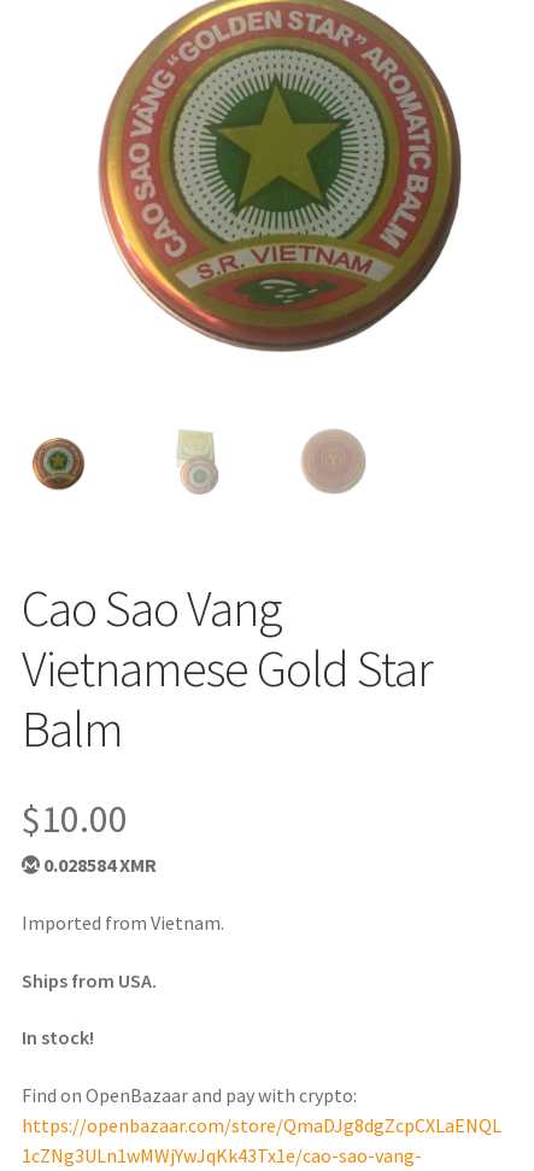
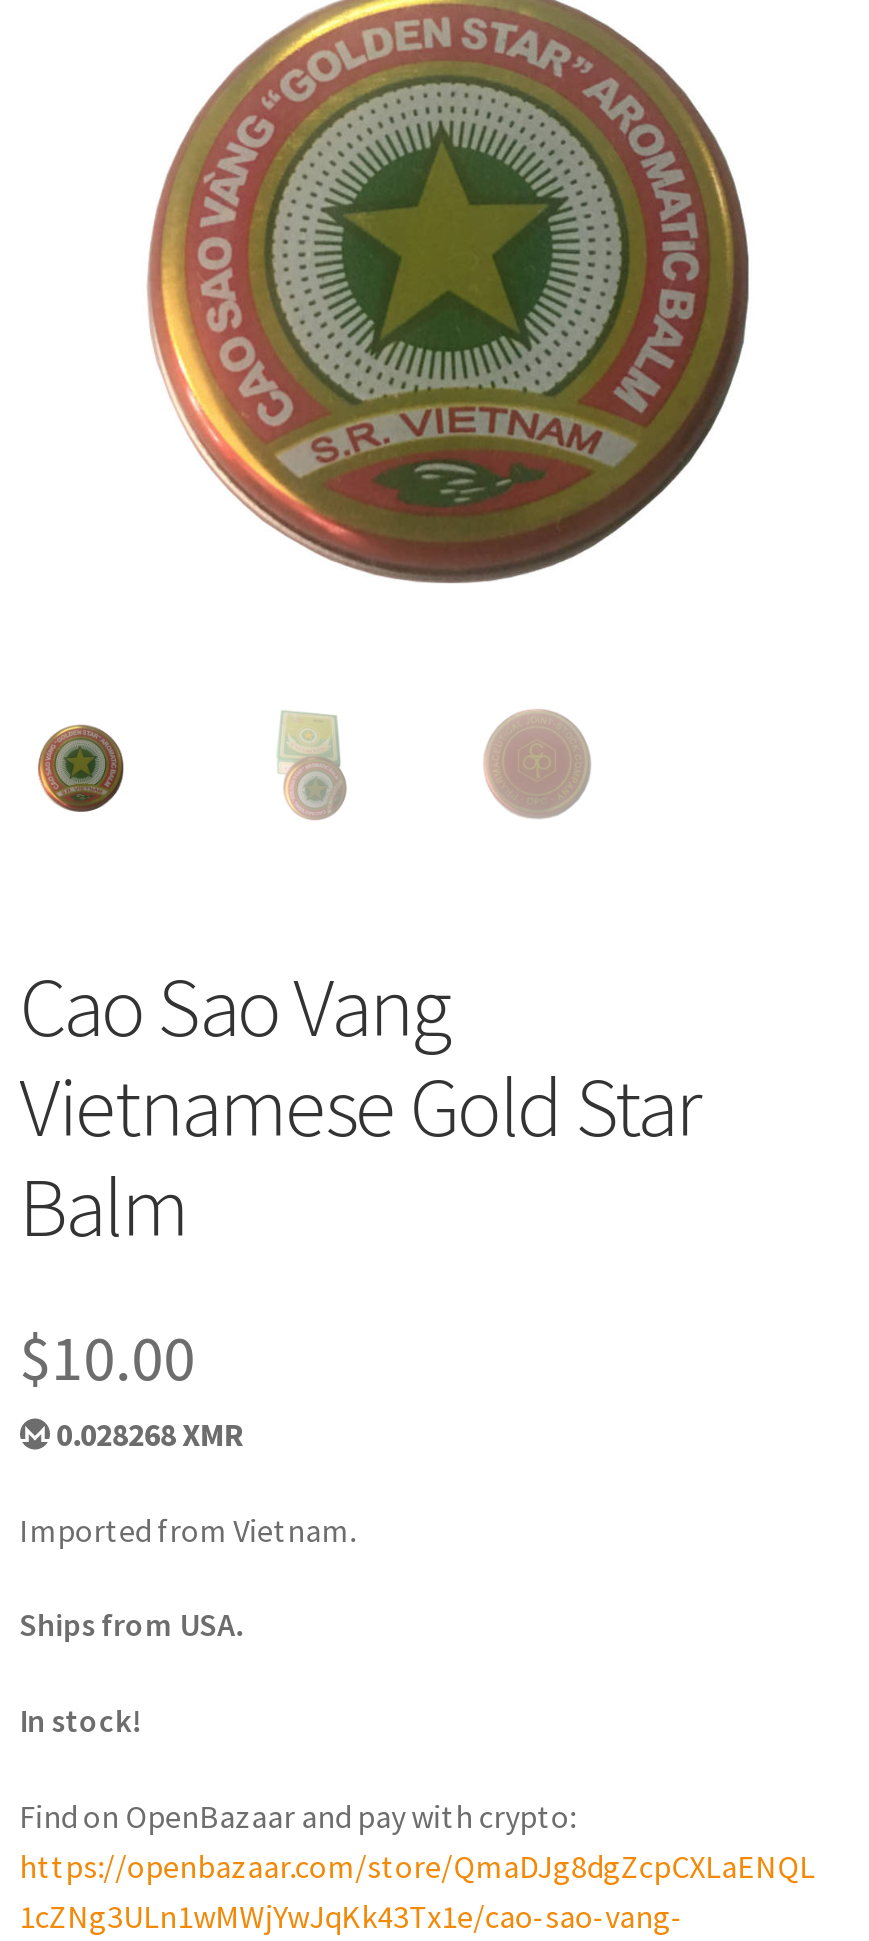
[44,853,157,877] 0.028584 XMR -> [56,1414,244,1454] 0.028268 XMR

